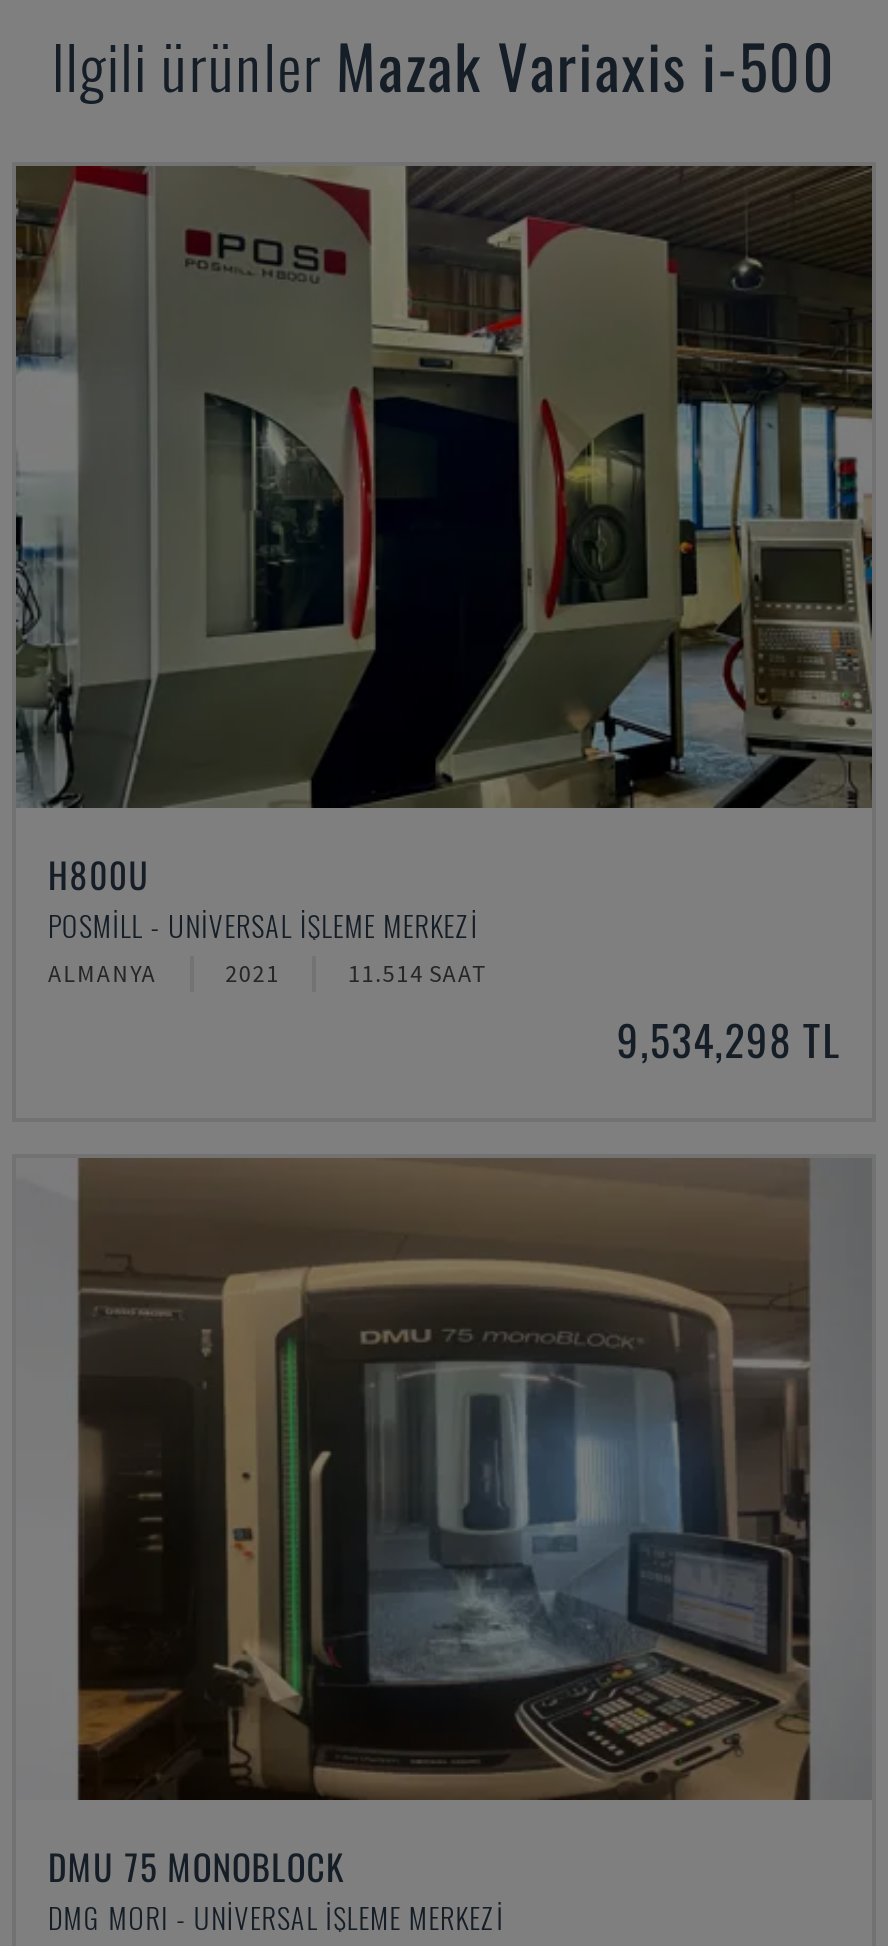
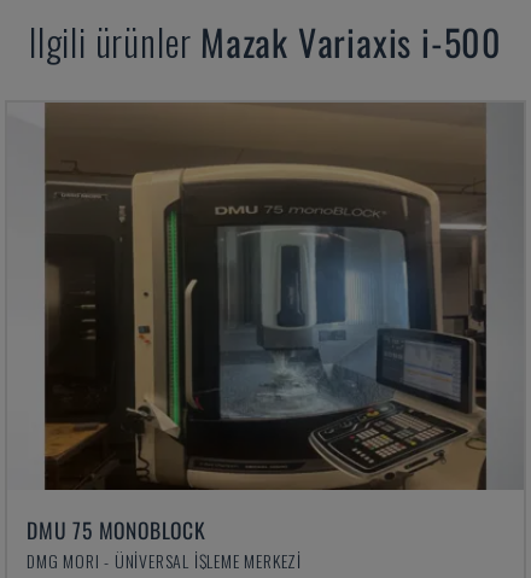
[14,164,874,1070] [image] | H800U | POSMILL - ÜNIVERSAL İŞLEME MERKEZI | ALMANYA | 2021 | 11.514 SAAT | 9,534,298 TL -> none

